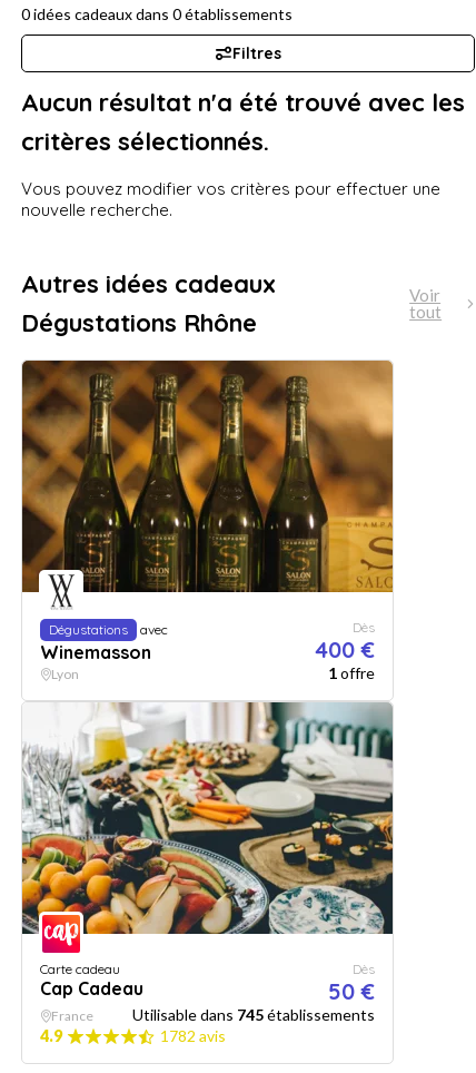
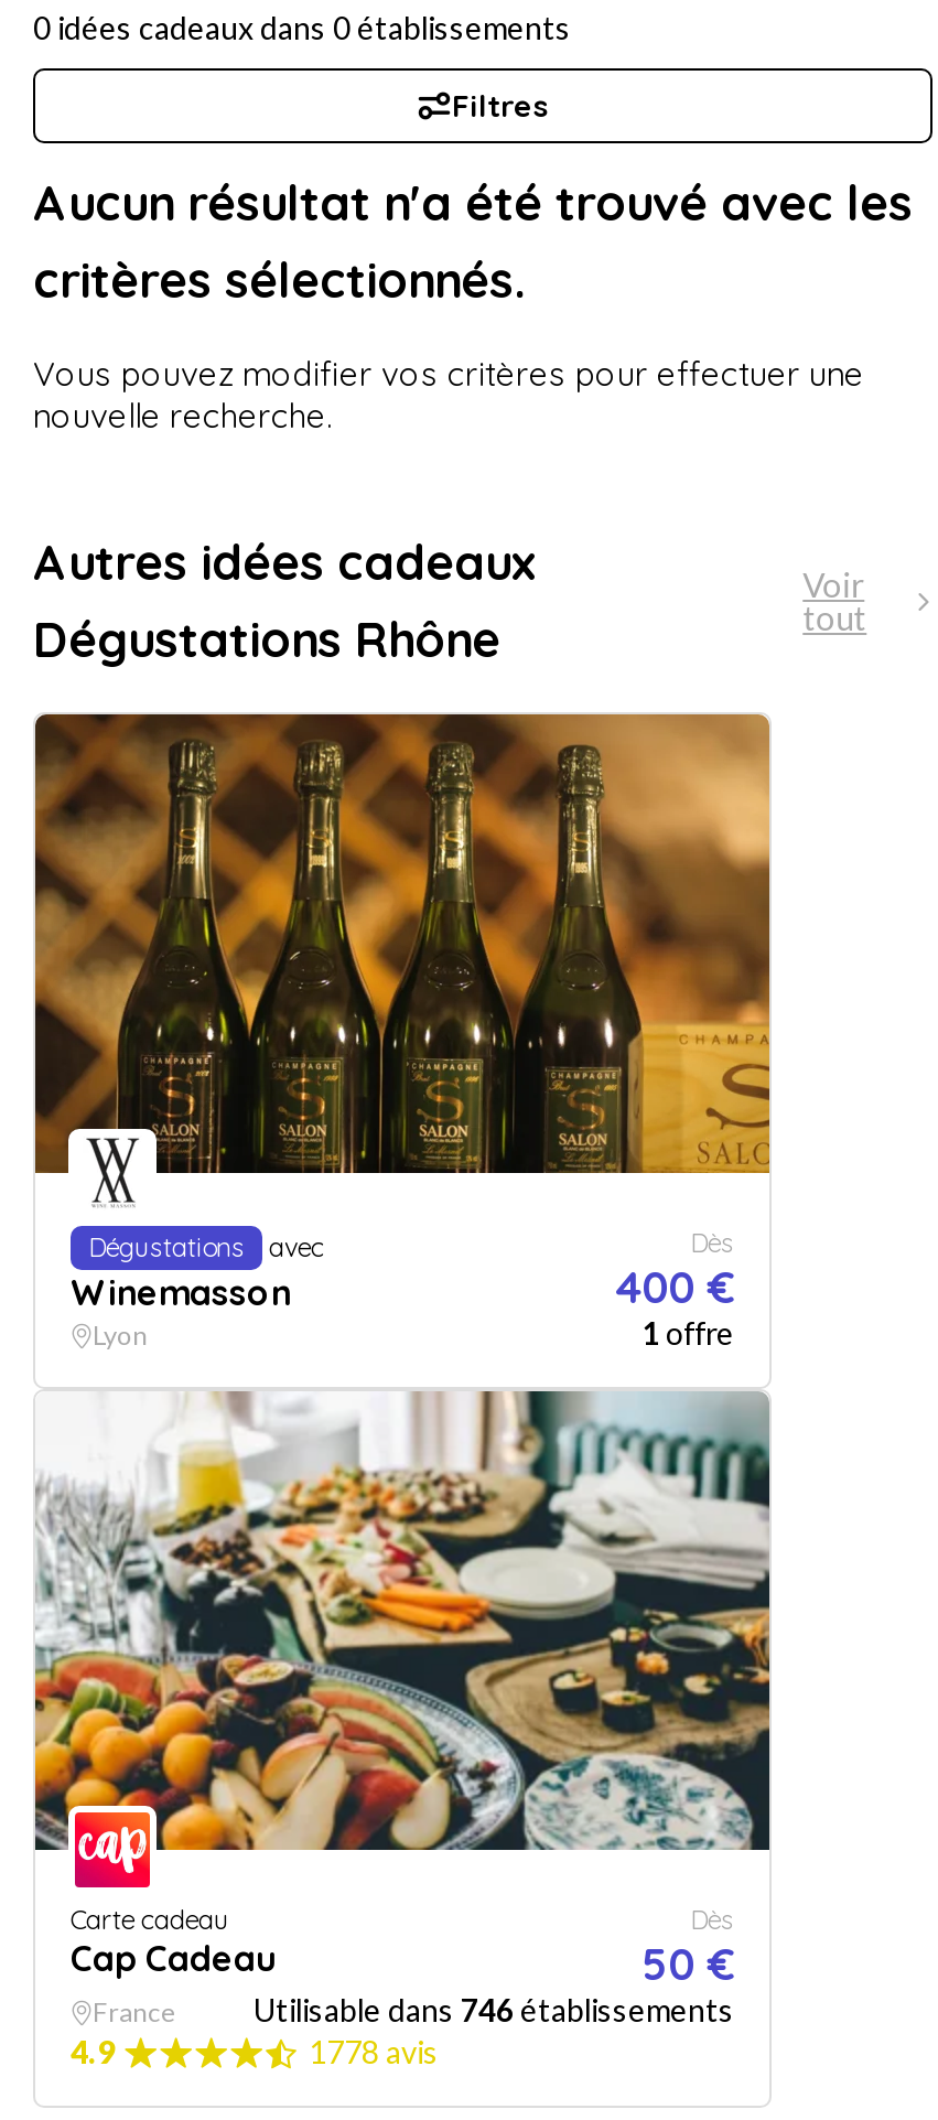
[132,1005,375,1024] Utilisable dans 745 établissements -> [254,1991,734,2028] Utilisable dans 746 établissements
[160,1026,226,1045] 1782 avis -> [309,2033,439,2070] 1778 avis

